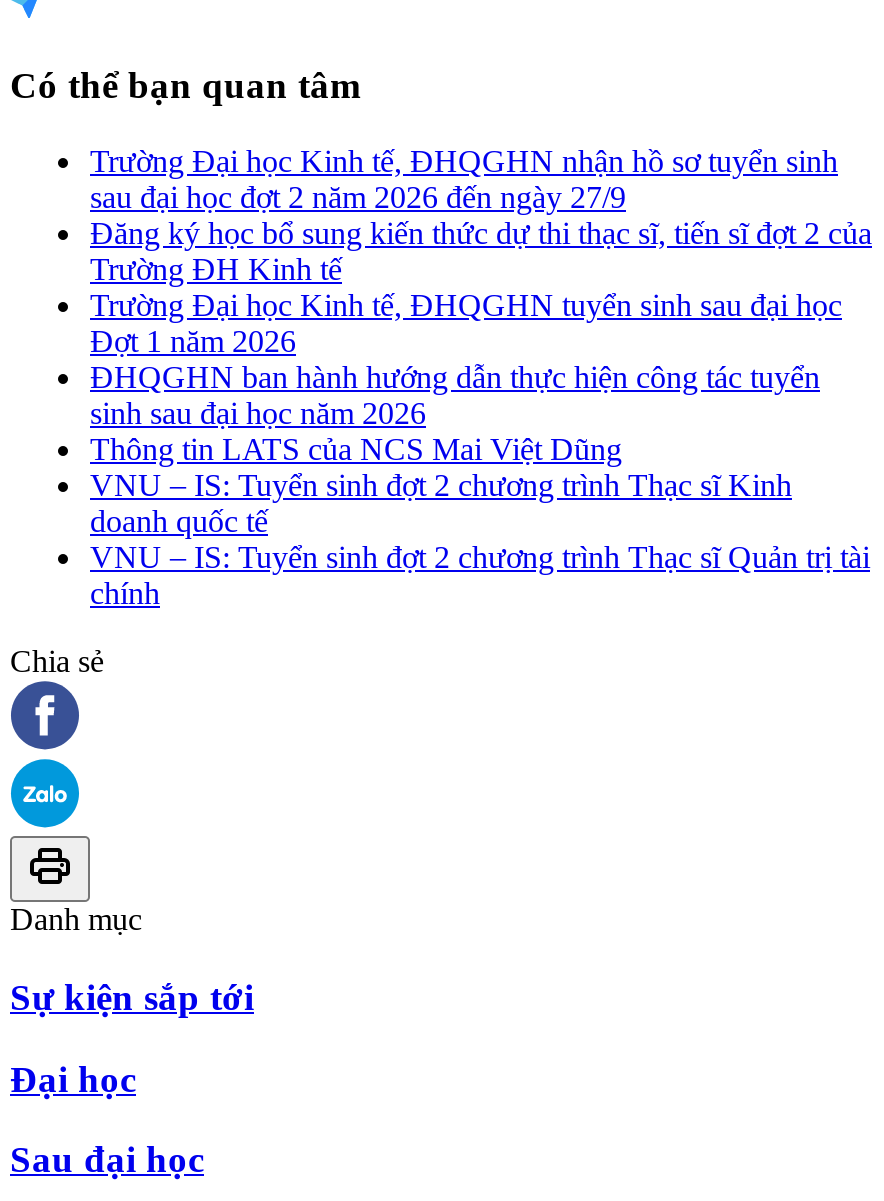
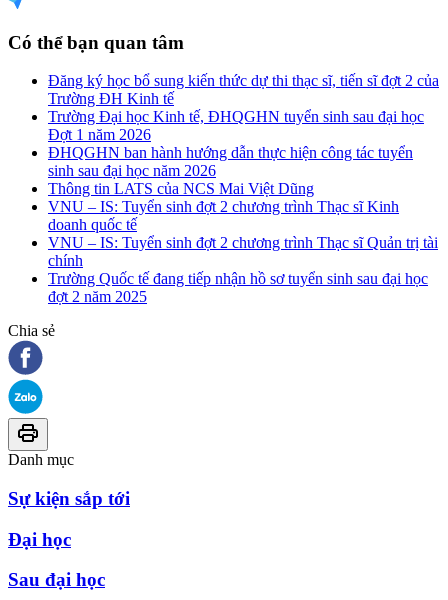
[90,144,838,214] Trường Đại học Kinh tế, ĐHQGHN nhận hồ sơ tuyển sinh | sau đại học đợt 2 năm 2026 đến ngày 27/9 -> none
moved [90,216,872,610] -> [48,72,439,269]: Đăng ký học bổ sung kiến thức dự thi thạc sĩ, tiến sĩ đợt 2 của | Trường ĐH Kinh tế | Trường Đại học Kinh tế, ĐHQGHN tuyển sinh sau đại học | ... | VNU – IS: Tuyển sinh đợt 2 chương trình Thạc sĩ Quản trị tài | chính
none -> [48,270,428,305] Trường Quốc tế đang tiếp nhận hồ sơ tuyển sinh sau đại học | đợt 2 năm 2025

